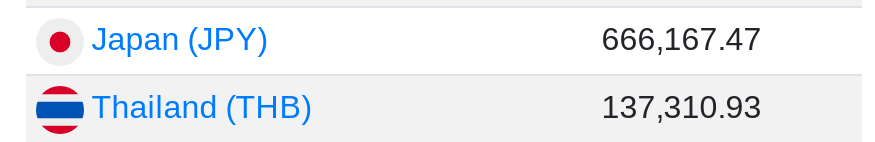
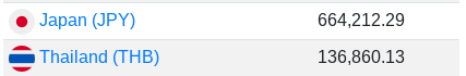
[602,22,762,56] 666,167.47 -> [317,11,405,29] 664,212.29
[602,90,762,124] 137,310.93 -> [317,48,405,66] 136,860.13

